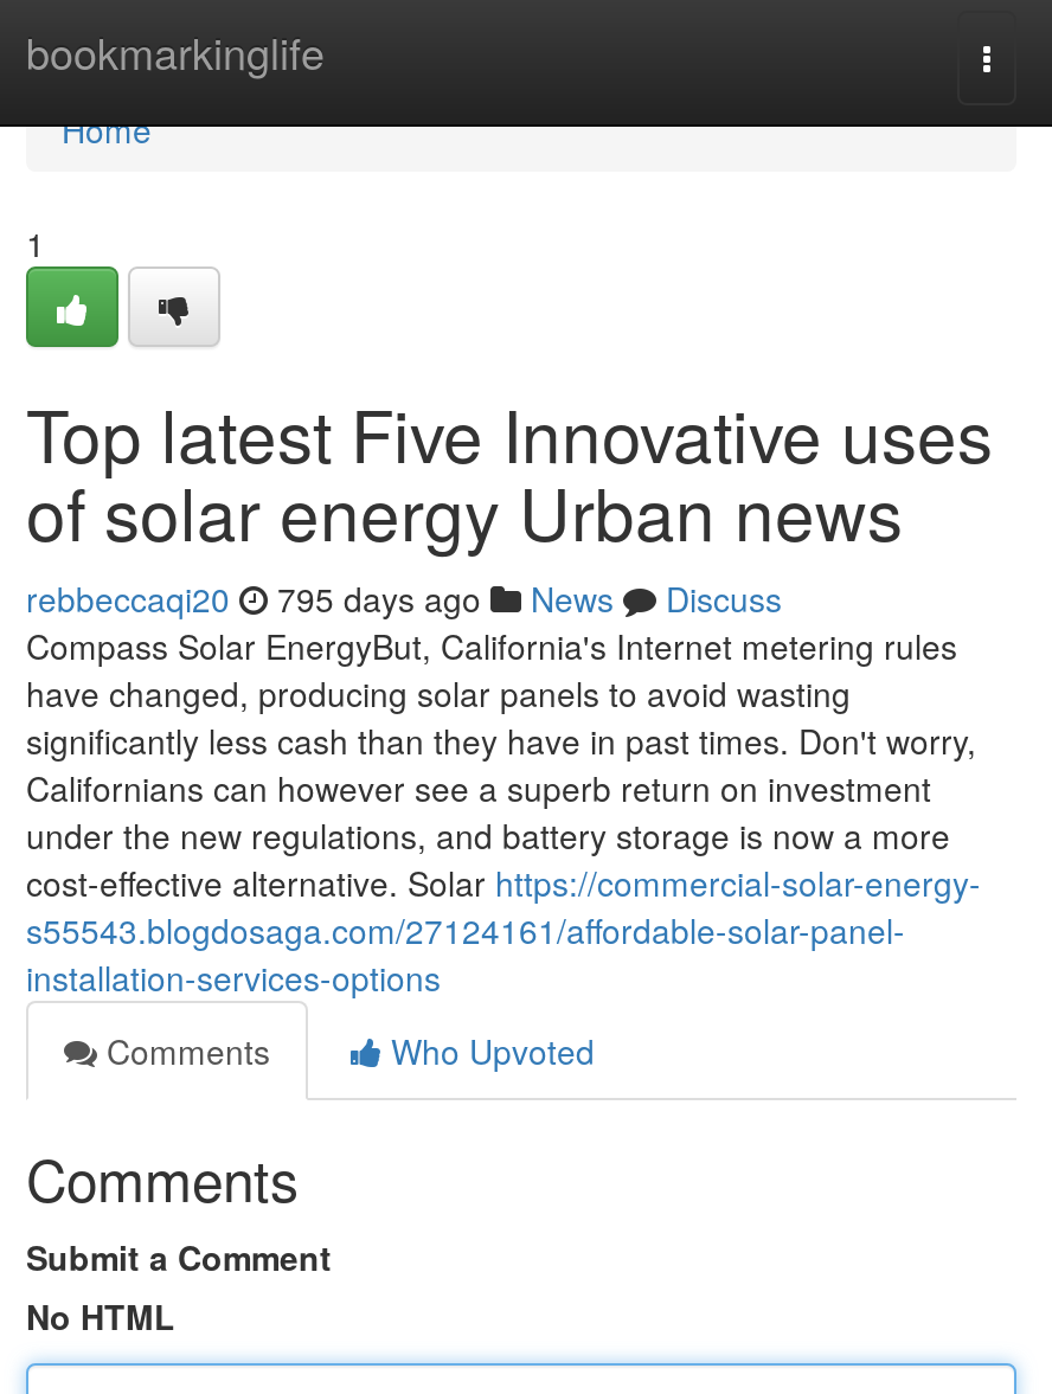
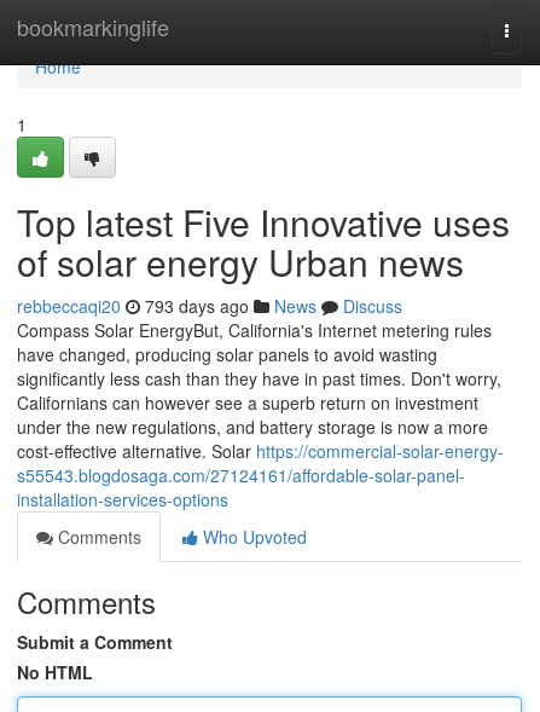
[26,574,782,622] rebbeccaqi20 795 days ago News Discuss -> [17,294,402,318] rebbeccaqi20 793 days ago News Discuss

